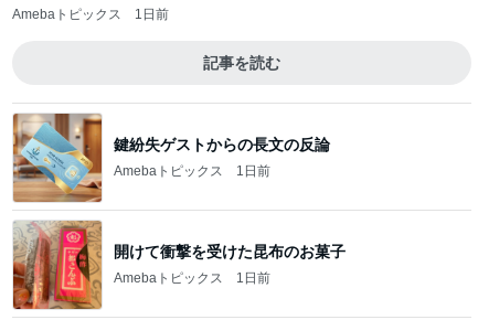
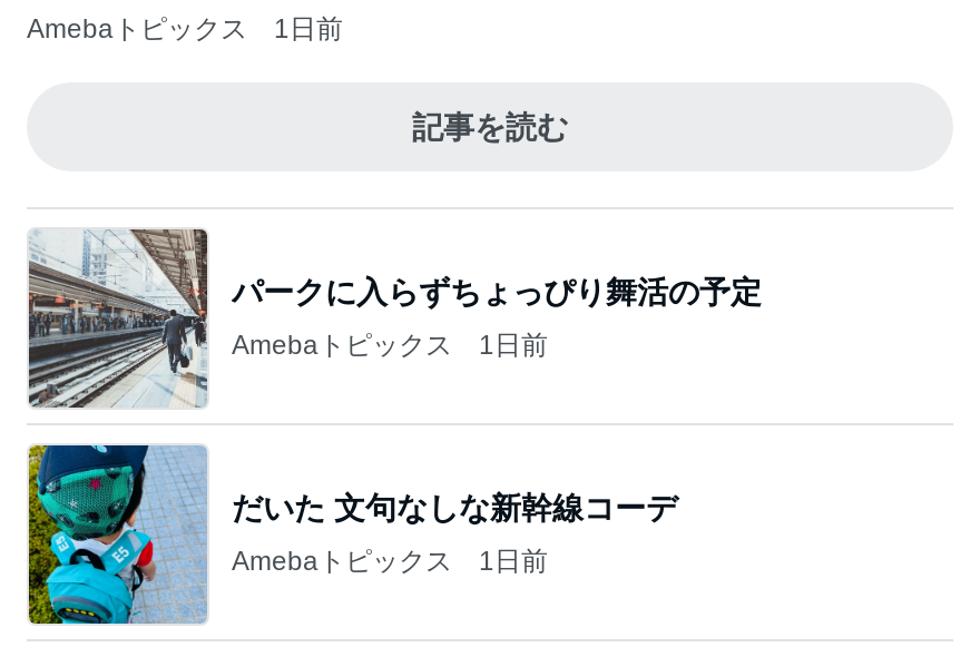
[12,113,330,203] [image] | 鍵紛失ゲストからの長文の反論 -> [27,229,762,410] [image] | パークに入らずちょっぴり舞活の予定
[12,220,346,310] [image] | 開けて衝撃を受けた昆布のお菓子 -> [27,443,677,626] [image] | だいた 文句なしな新幹線コーデ

